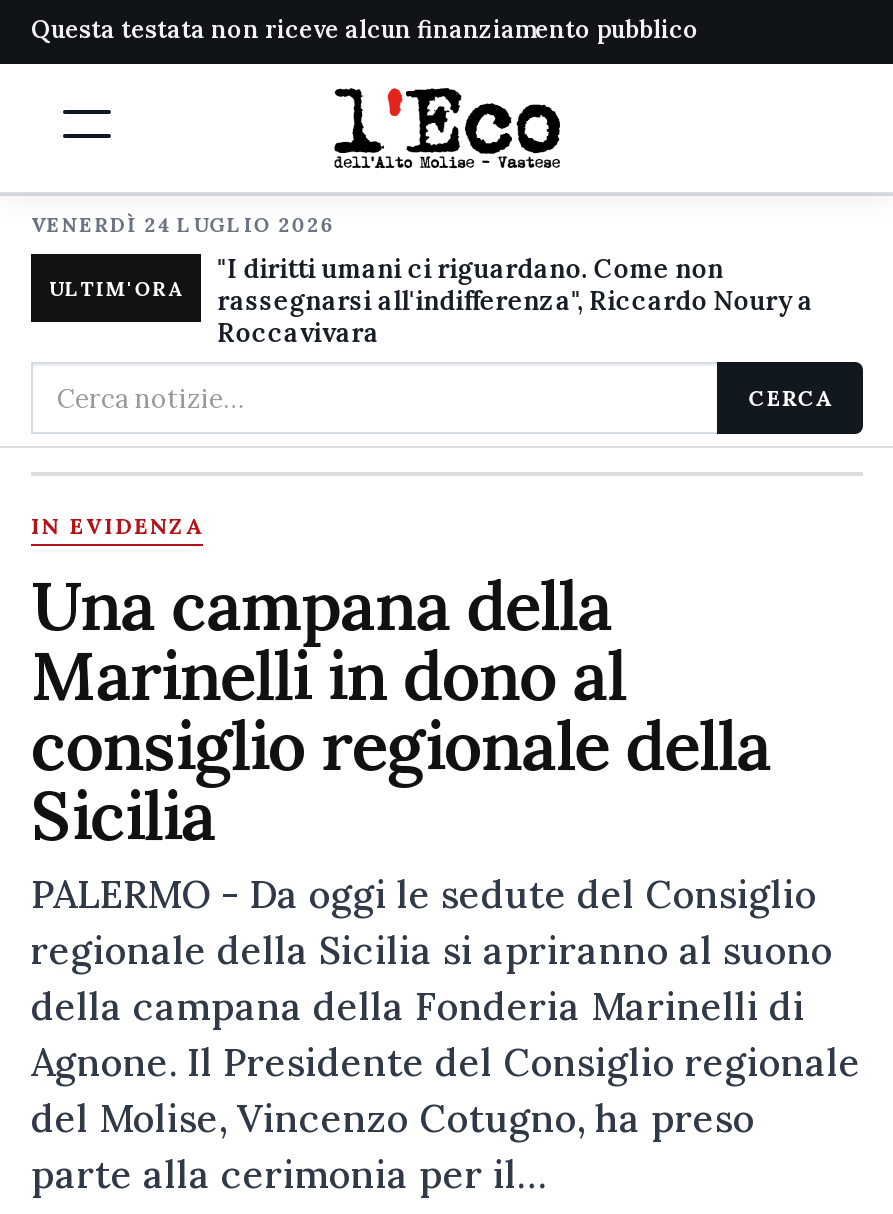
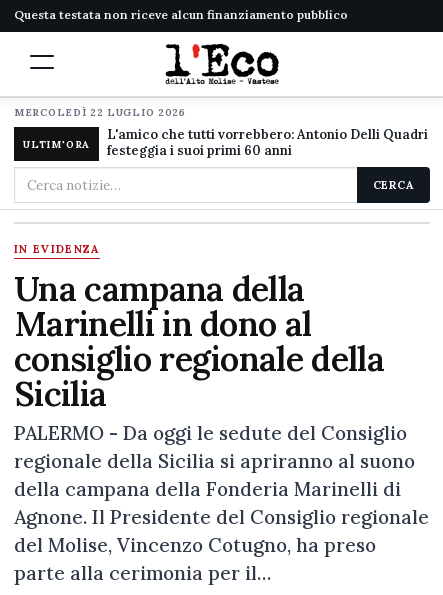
[31,212,334,238] VENERDÌ 24 LUGLIO 2026 -> [14,106,186,119] MERCOLEDÌ 22 LUGLIO 2026
[217,252,813,350] "I diritti umani ci riguardano. Come non | rassegnarsi all'indifferenza", Riccardo Noury a | Roccavivara -> [107,126,428,159] L'amico che tutti vorrebbero: Antonio Delli Quadri | festeggia i suoi primi 60 anni

